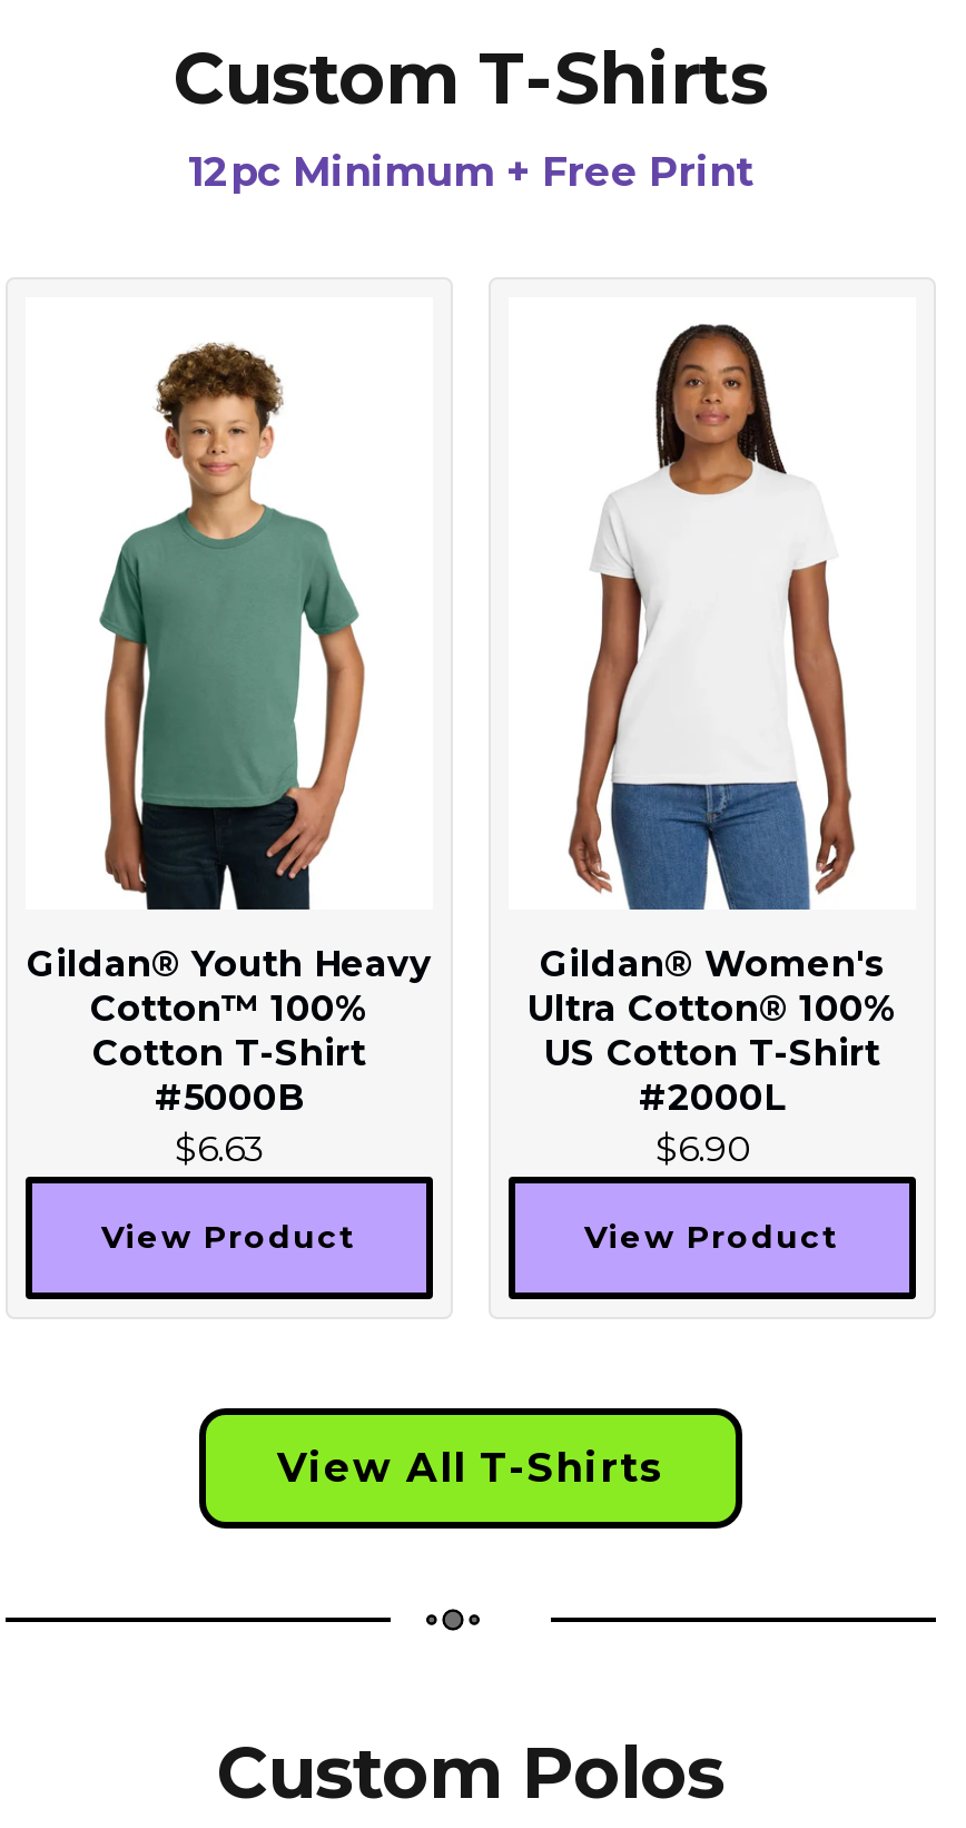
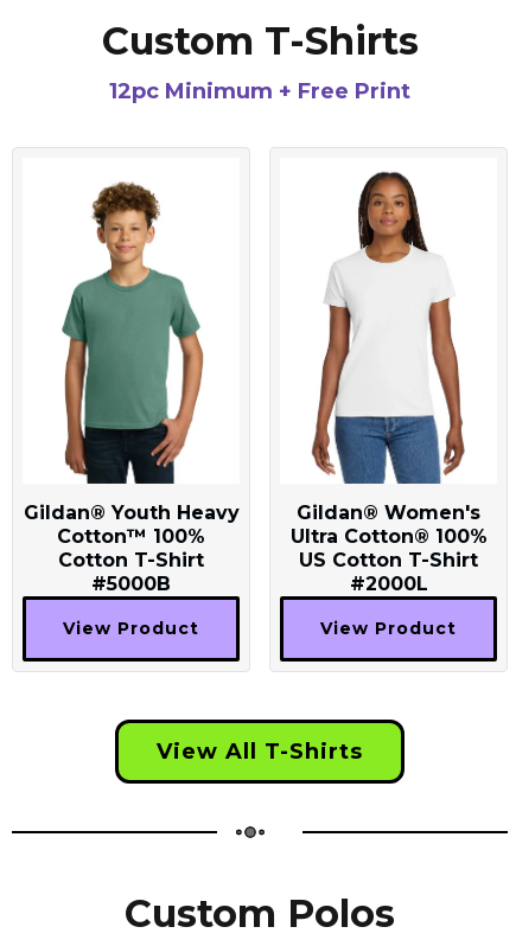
[175,1128,266,1170] $6.63 -> none
[655,1128,751,1170] $6.90 -> none

